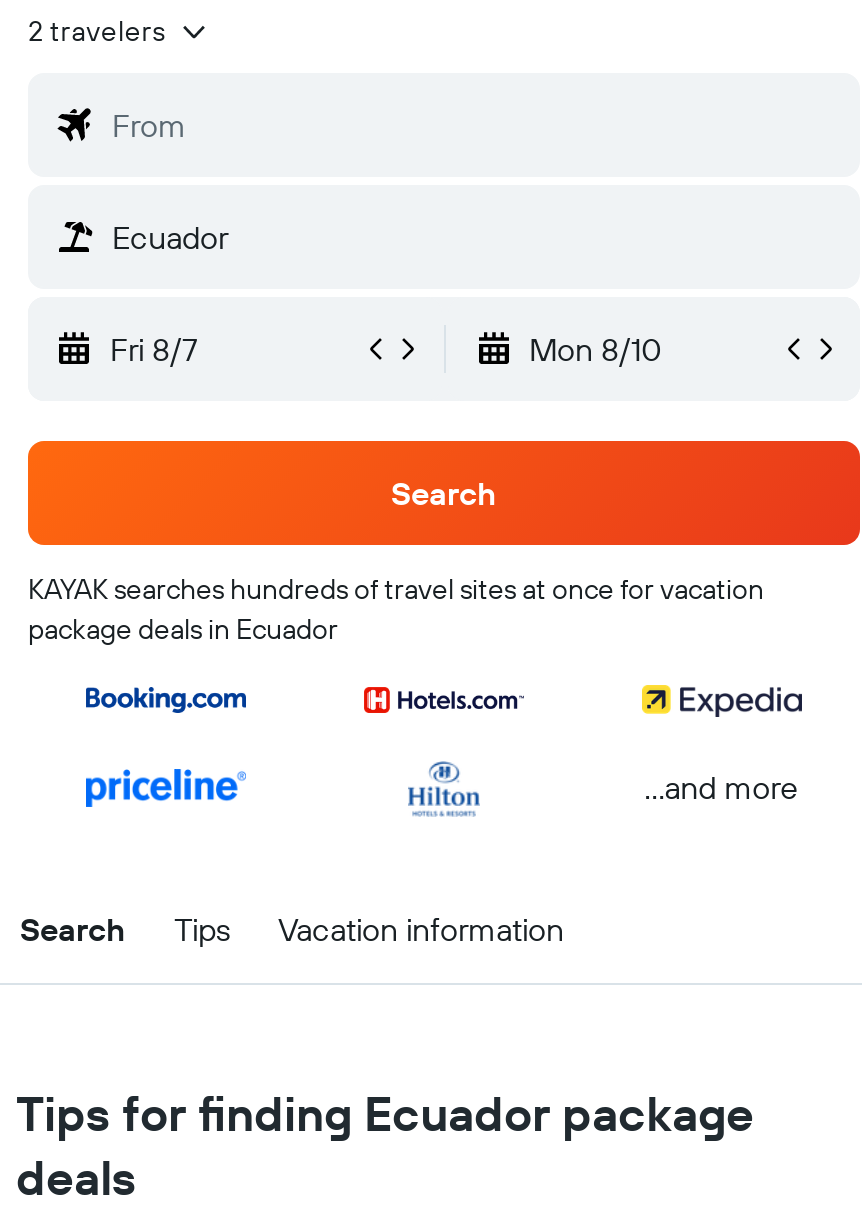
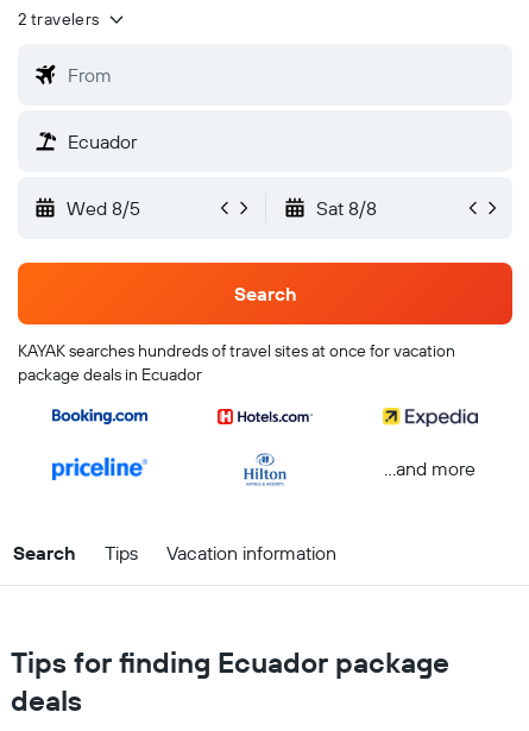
[110,329,661,369] Fri 8/7 | Mon 8/10 -> [67,196,376,220] Wed 8/5 | Sat 8/8

